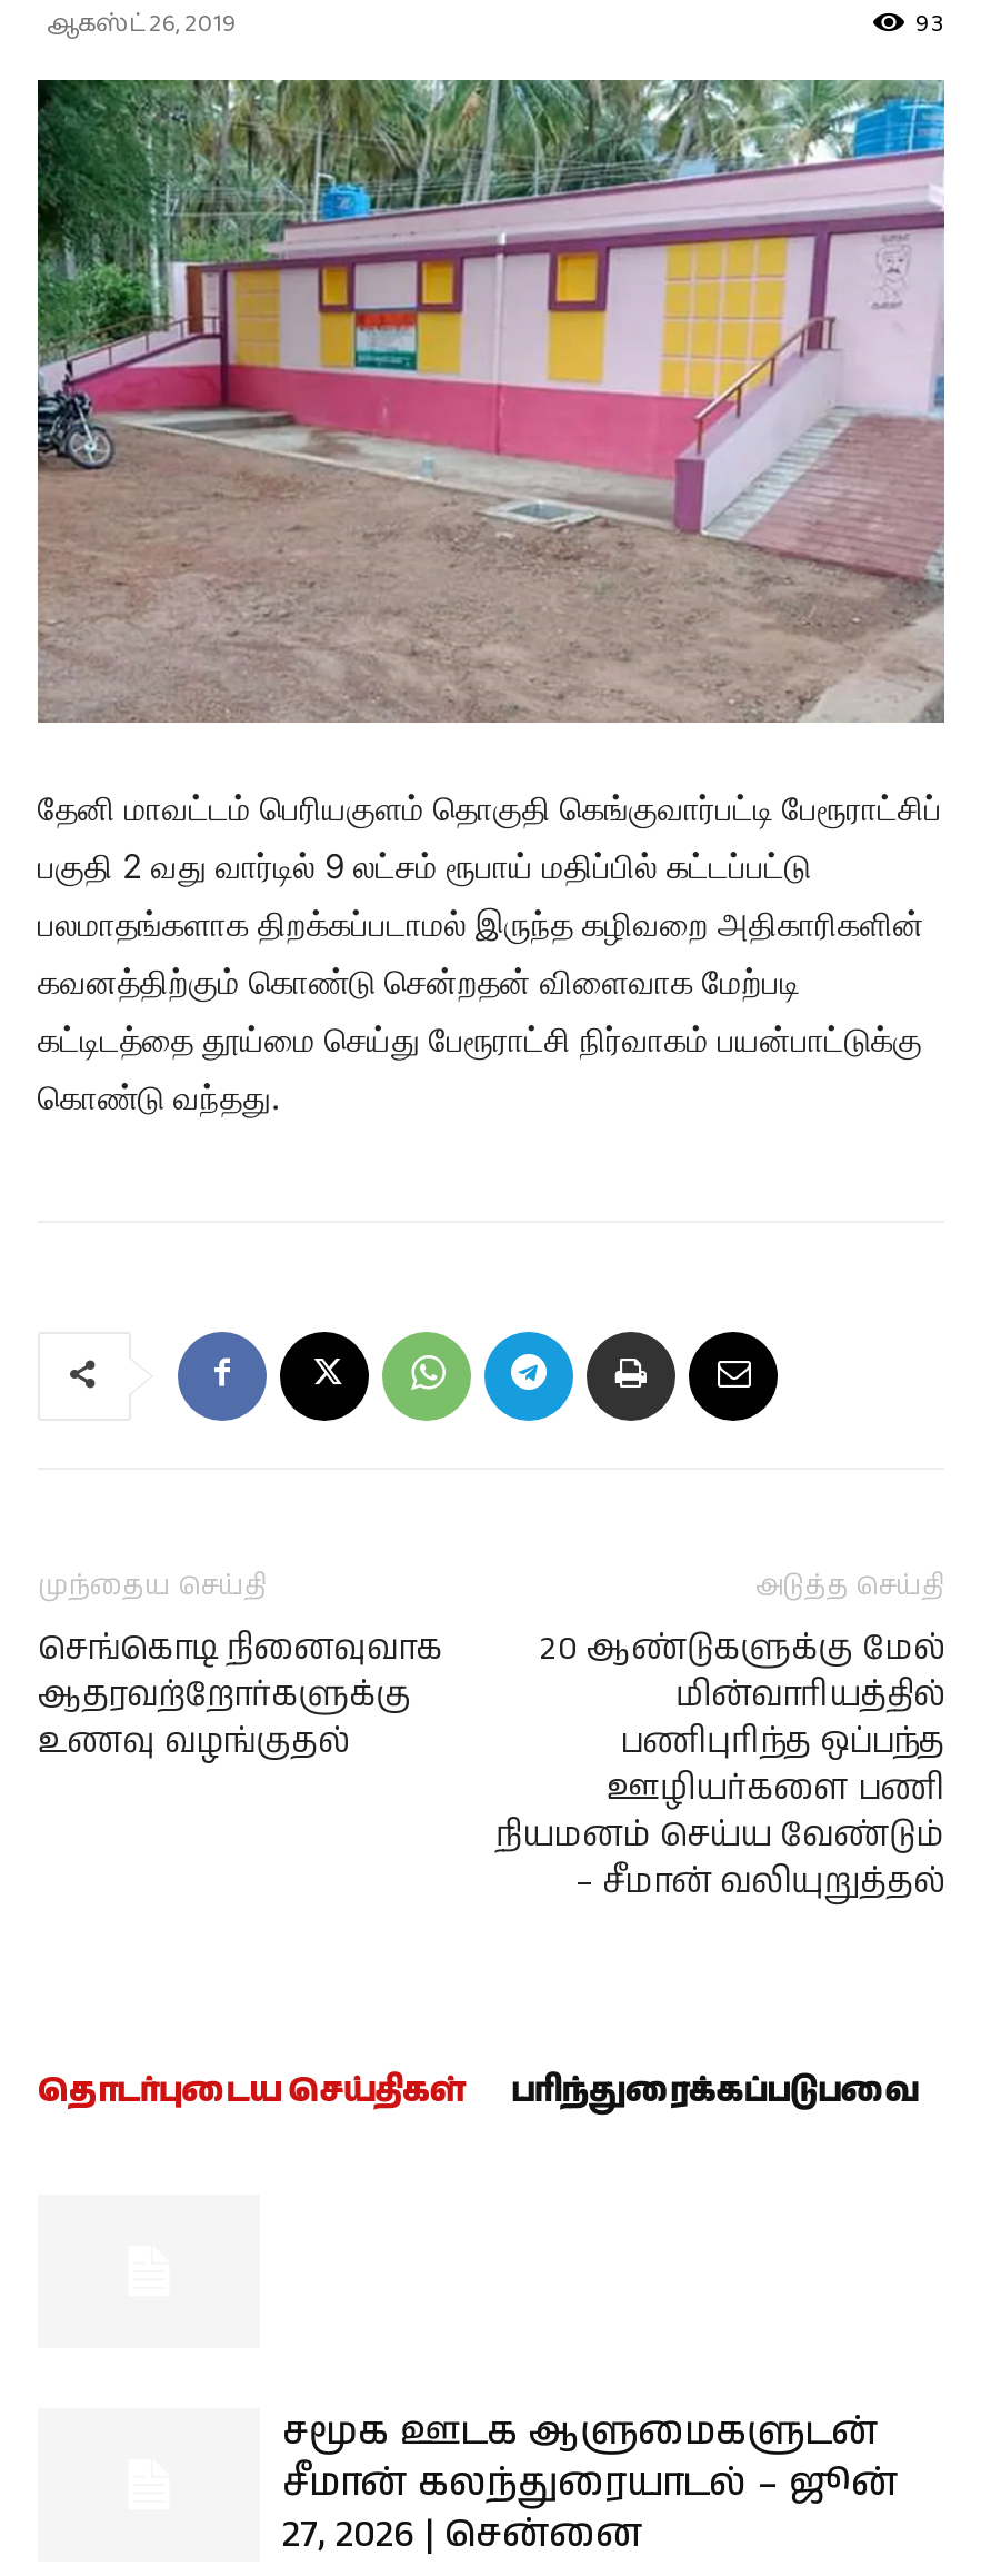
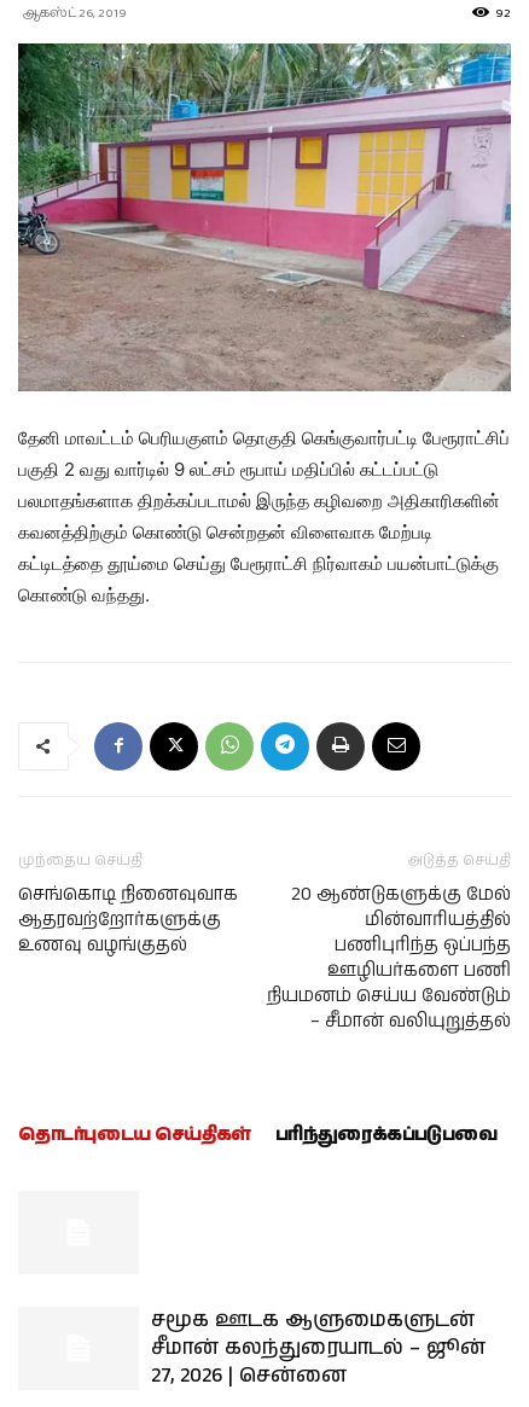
[915,4,944,42] 93 -> [495,2,511,23] 92

